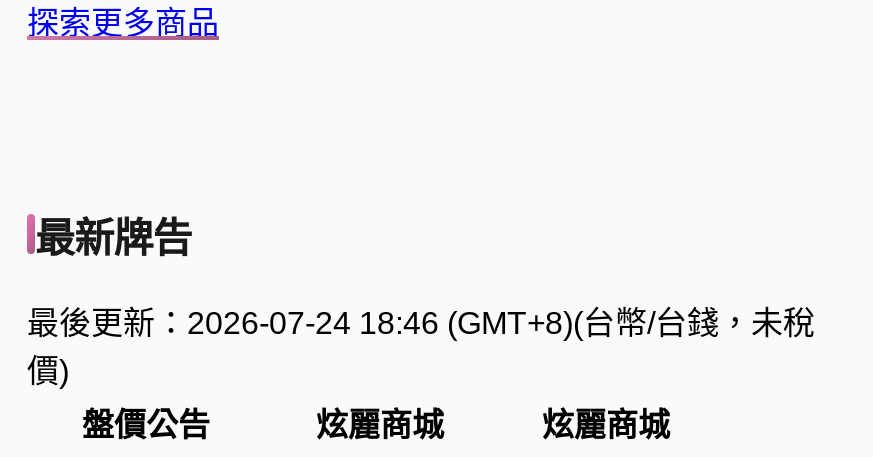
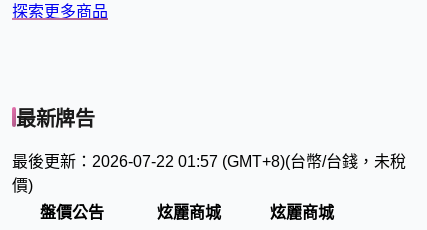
[27,307,815,341] 最後更新：2026-07-24 18:46 (GMT+8)(台幣/台錢，未稅 -> [12,153,406,170] 最後更新：2026-07-22 01:57 (GMT+8)(台幣/台錢，未稅

